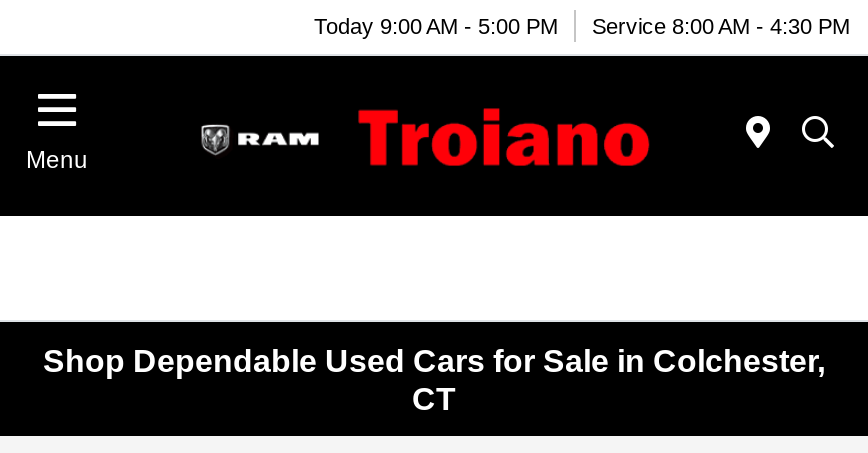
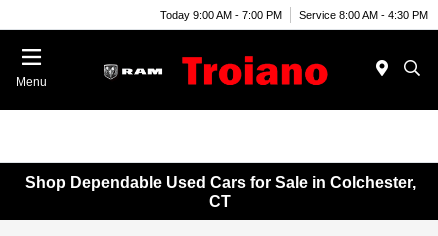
[314,13,850,37] Today 9:00 AM - 5:00 PM Service 8:00 AM - 4:30 PM -> [160,8,428,20] Today 9:00 AM - 7:00 PM Service 8:00 AM - 4:30 PM

